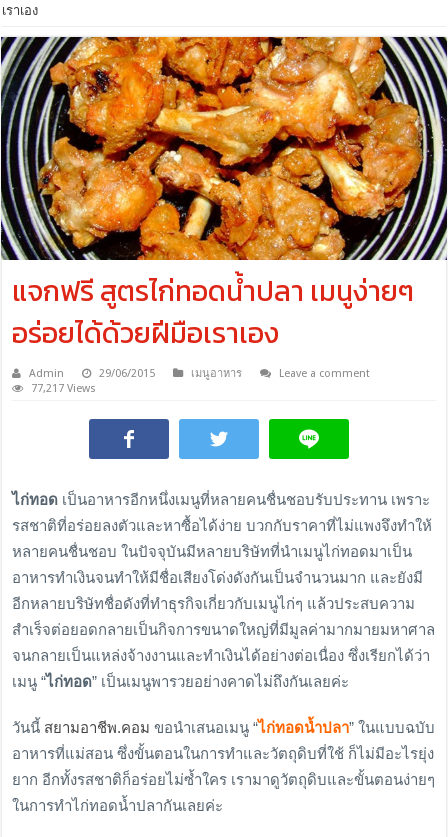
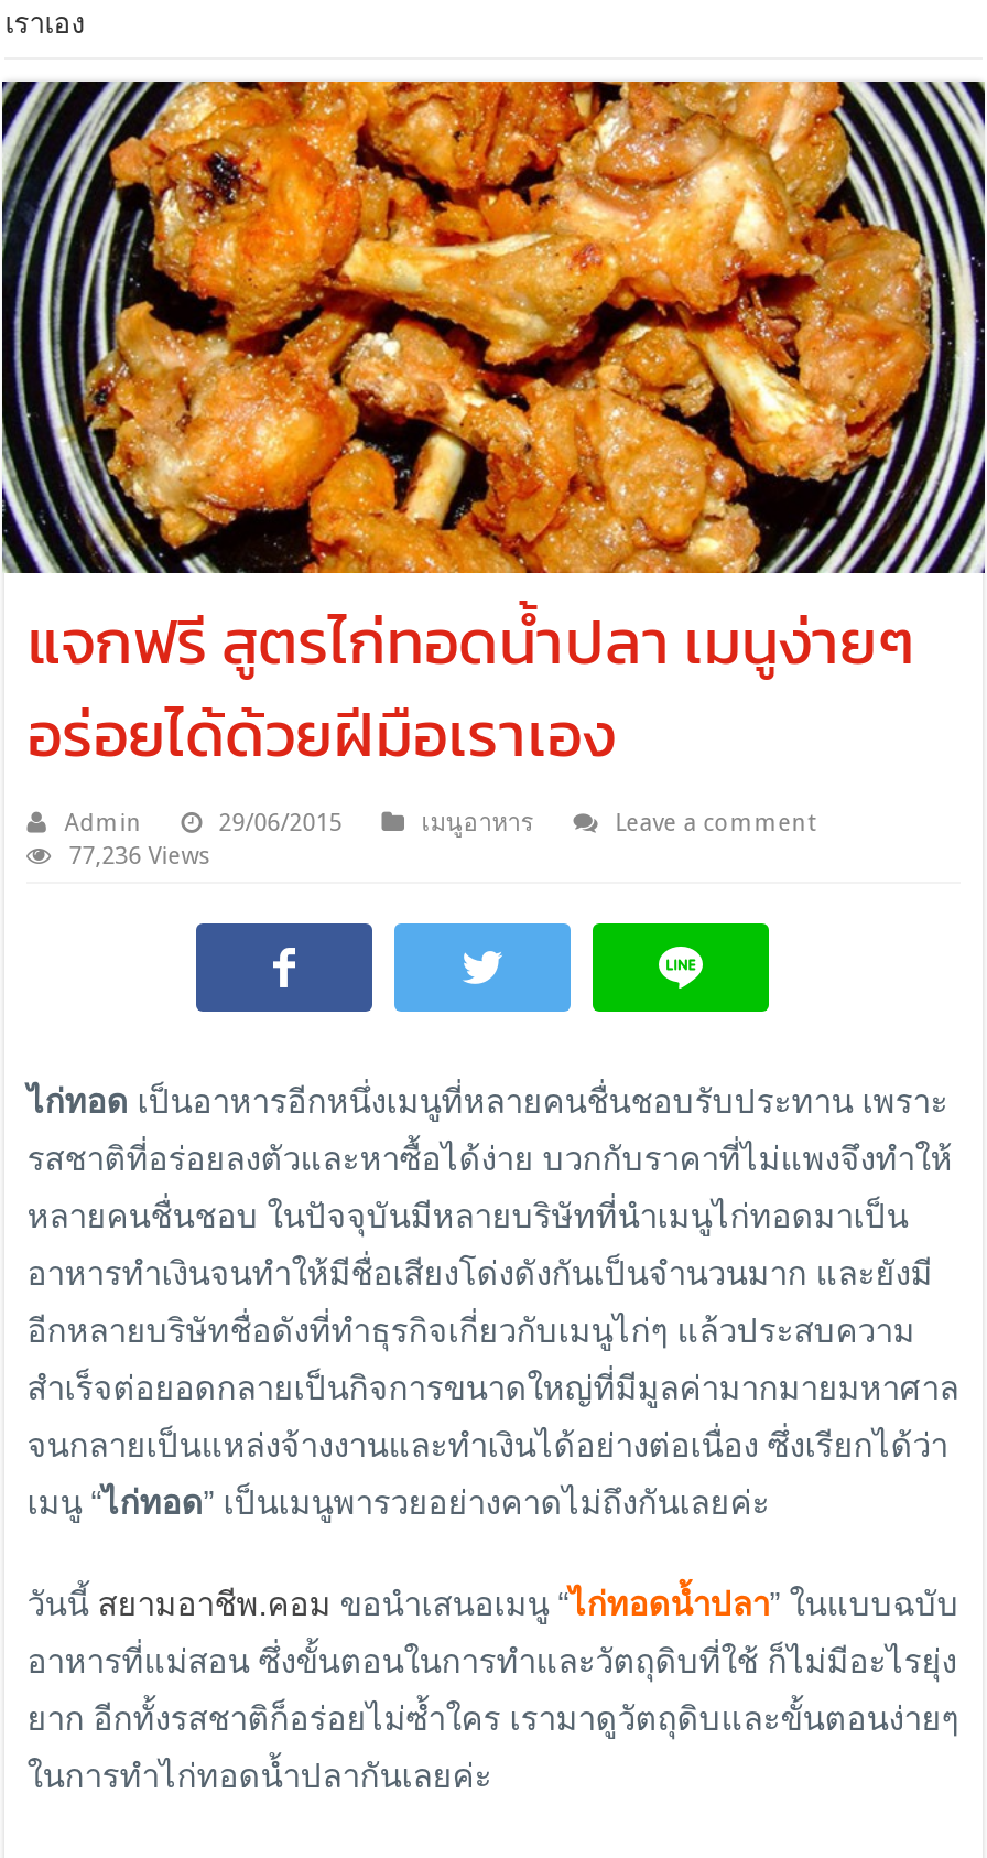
[31,382,96,395] 77,217 Views -> [69,841,212,870] 77,236 Views

